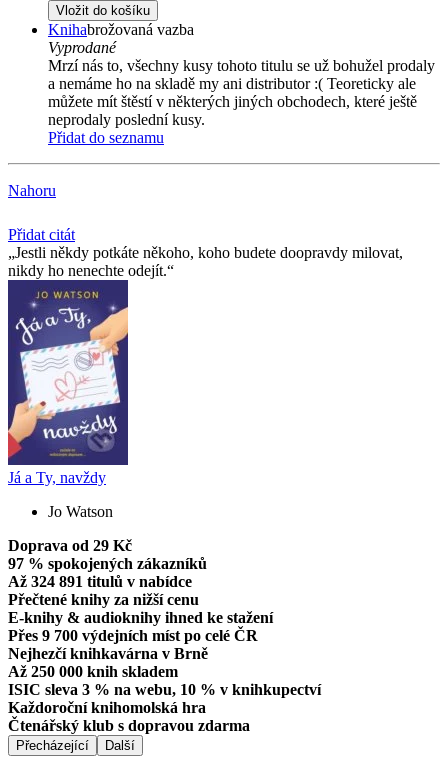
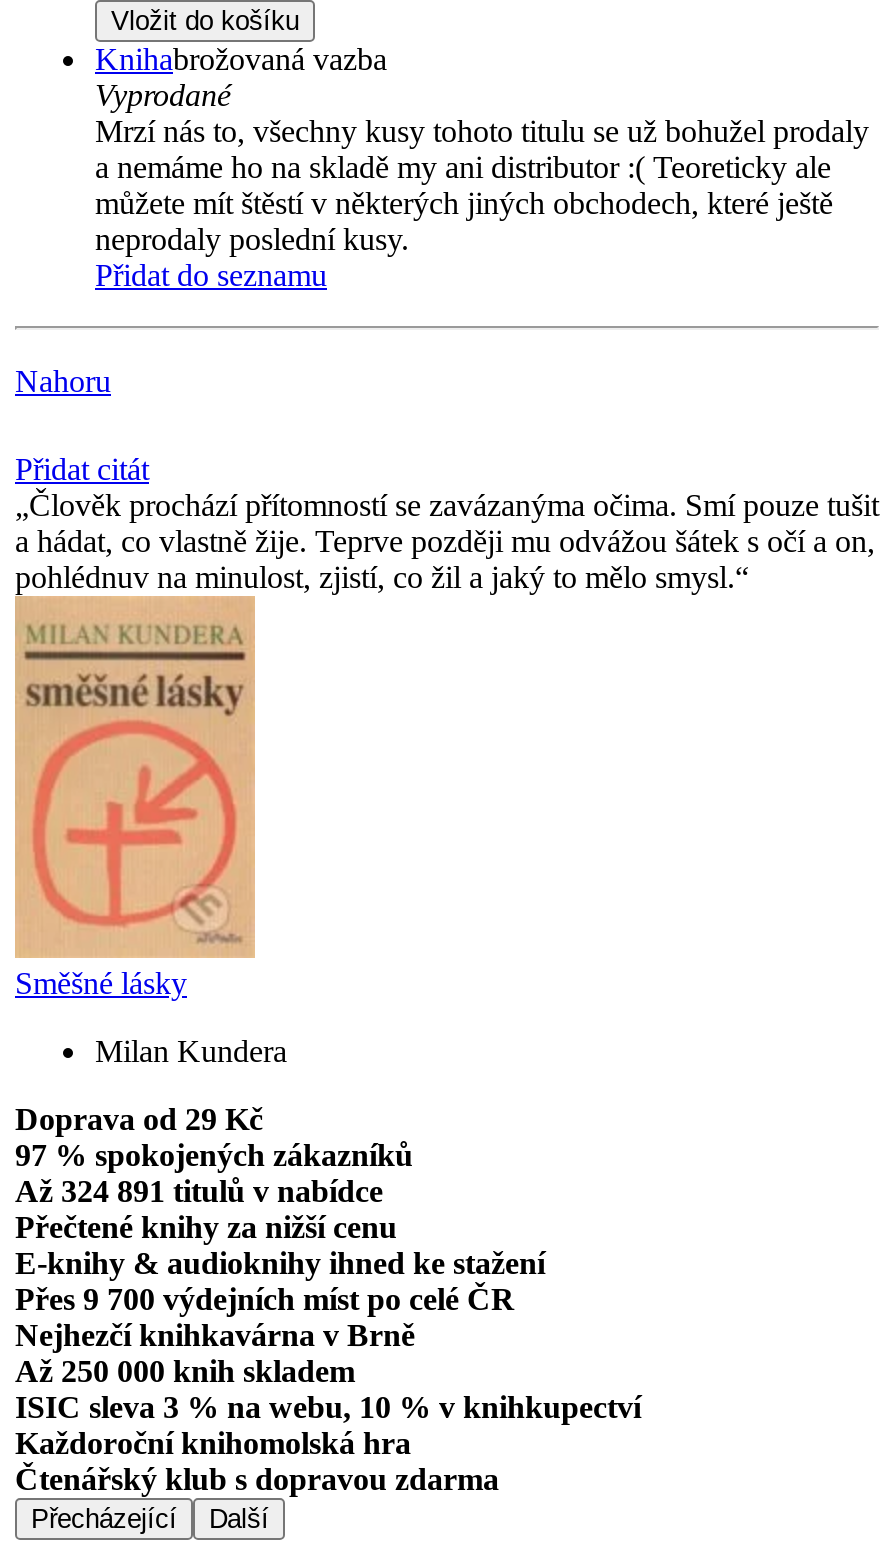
[8,244,403,279] Jestli někdy potkáte někoho, koho budete doopravdy milovat, | nikdy ho nenechte odejít. -> [15,489,879,595] Člověk prochází přítomností se zavázanýma očima. Smí pouze tušit | a hádat, co vlastně žije. Teprve později mu odvážou šátek s očí a on, | pohlédnuv na minulost, zjistí, co žil a jaký to mělo smysl.
[7,305,129,486] [image] | Já a Ty, navždy -> [13,610,257,1001] [image] | Směšné lásky
[48,503,113,520] Jo Watson -> [95,1035,287,1069] Milan Kundera

